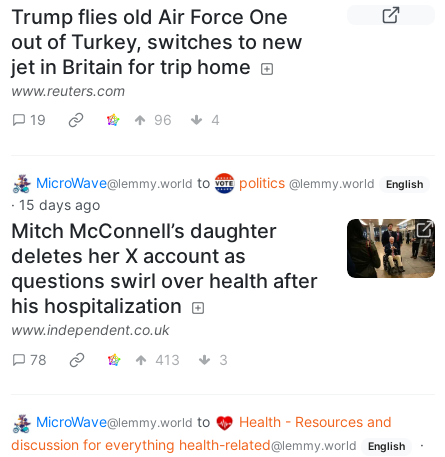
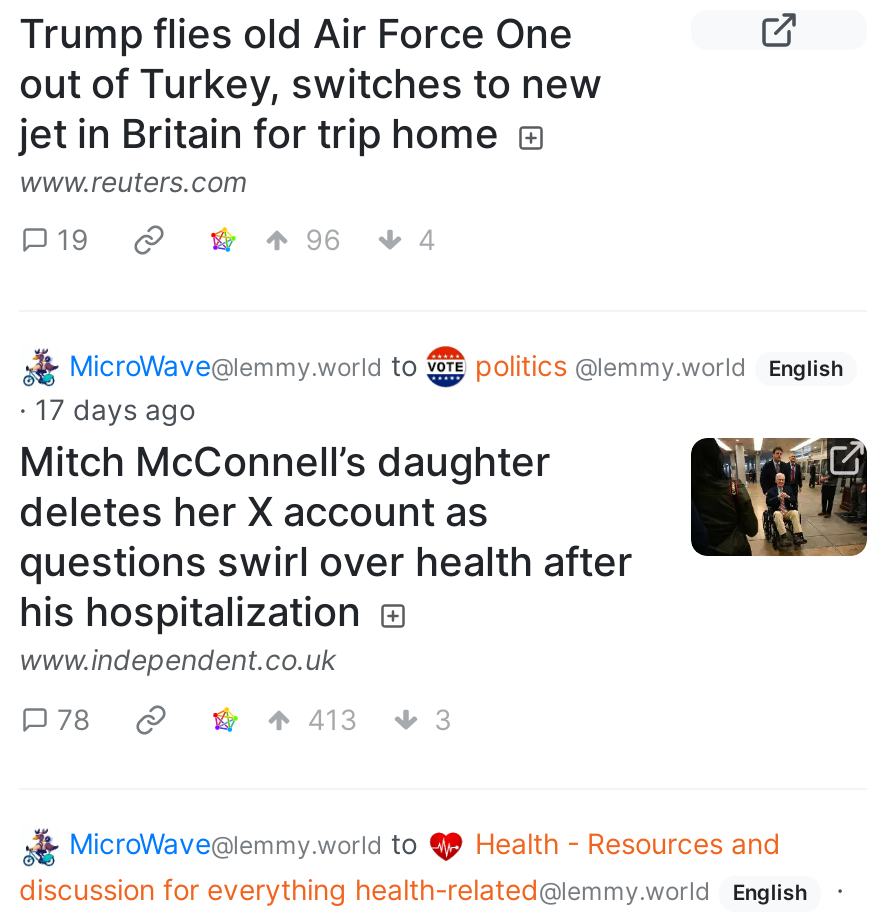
[11,196,100,213] · 15 days ago -> [19,392,195,426] · 17 days ago

